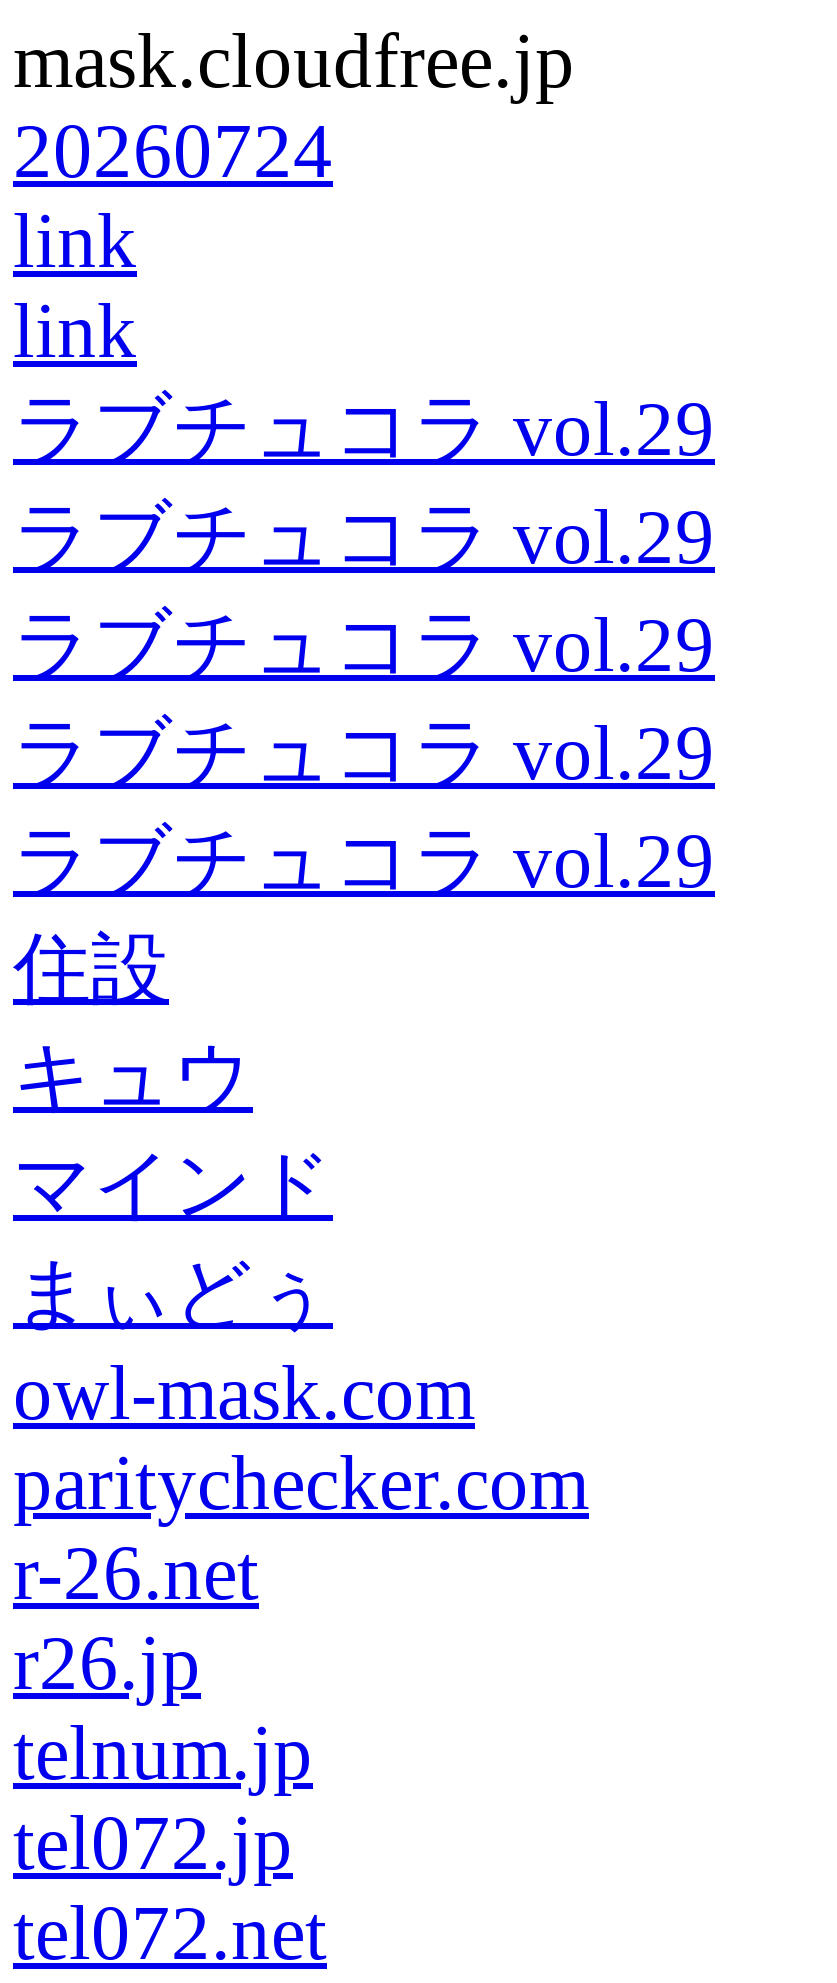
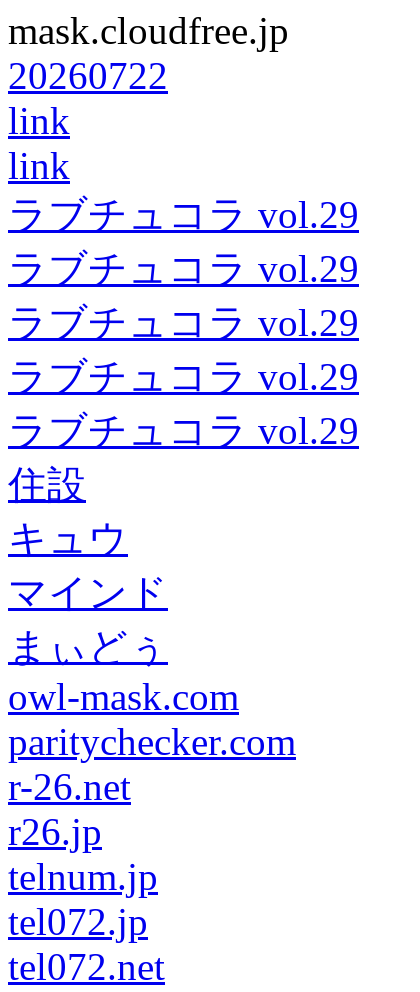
[13,107,333,193] 20260724 -> [8,54,168,97] 20260722

